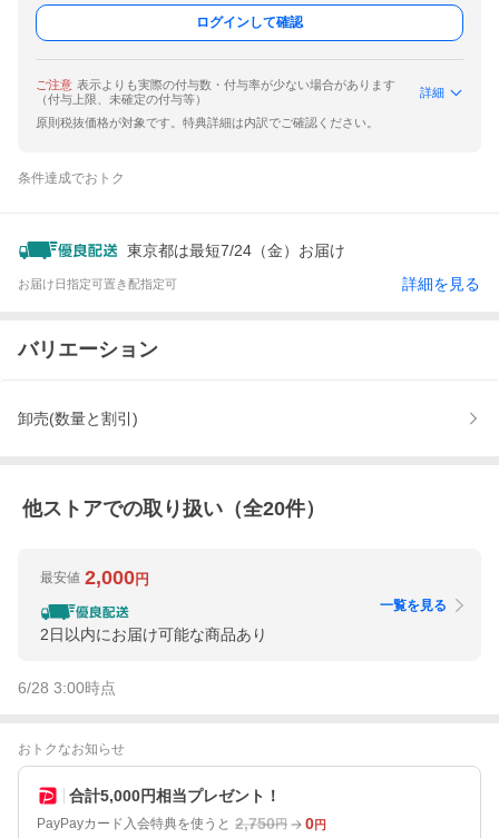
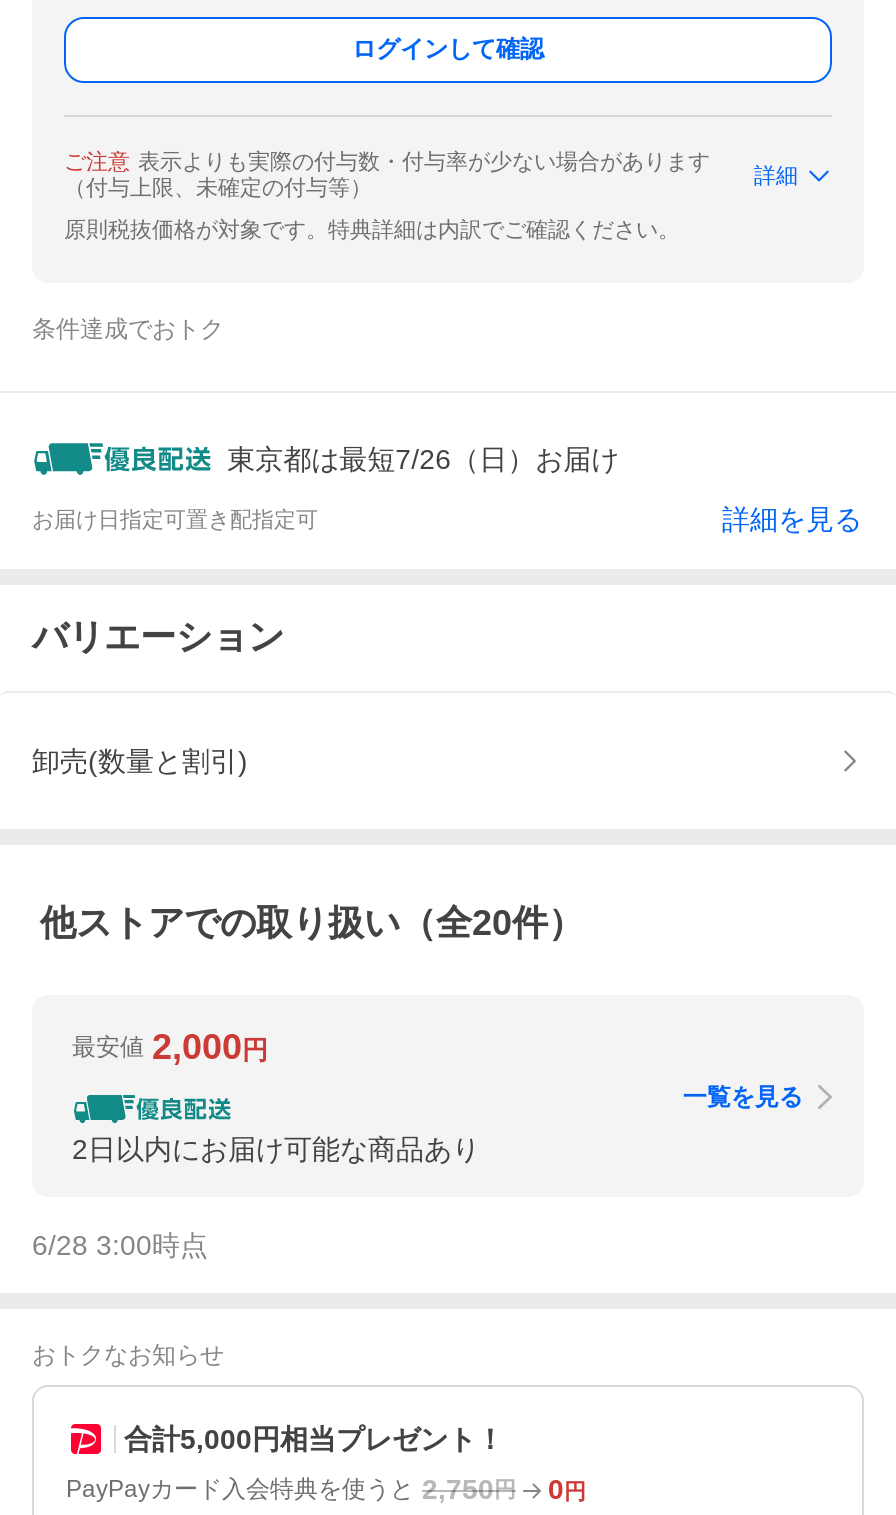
[127,241,345,259] 東京都は最短7/24（金）お届け -> [227,443,619,475] 東京都は最短7/26（日）お届け

